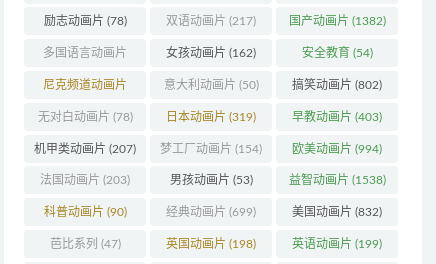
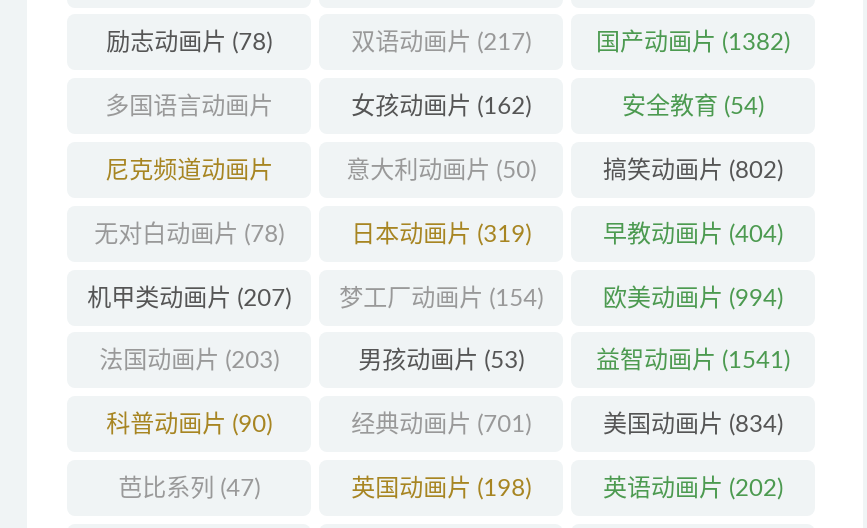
[292,111,382,123] 早教动画片(403) -> [603,222,783,246] 早教动画片(404)
[288,174,385,186] 益智动画片(1538) -> [596,349,790,373] 益智动画片(1541)
[166,206,256,218] 经典动画片(699) -> [351,412,531,436] 经典动画片(701)
[292,206,382,218] 美国动画片(832) -> [603,412,783,436] 美国动画片(834)
[292,238,382,250] 英语动画片(199) -> [603,476,783,500] 英语动画片(202)

